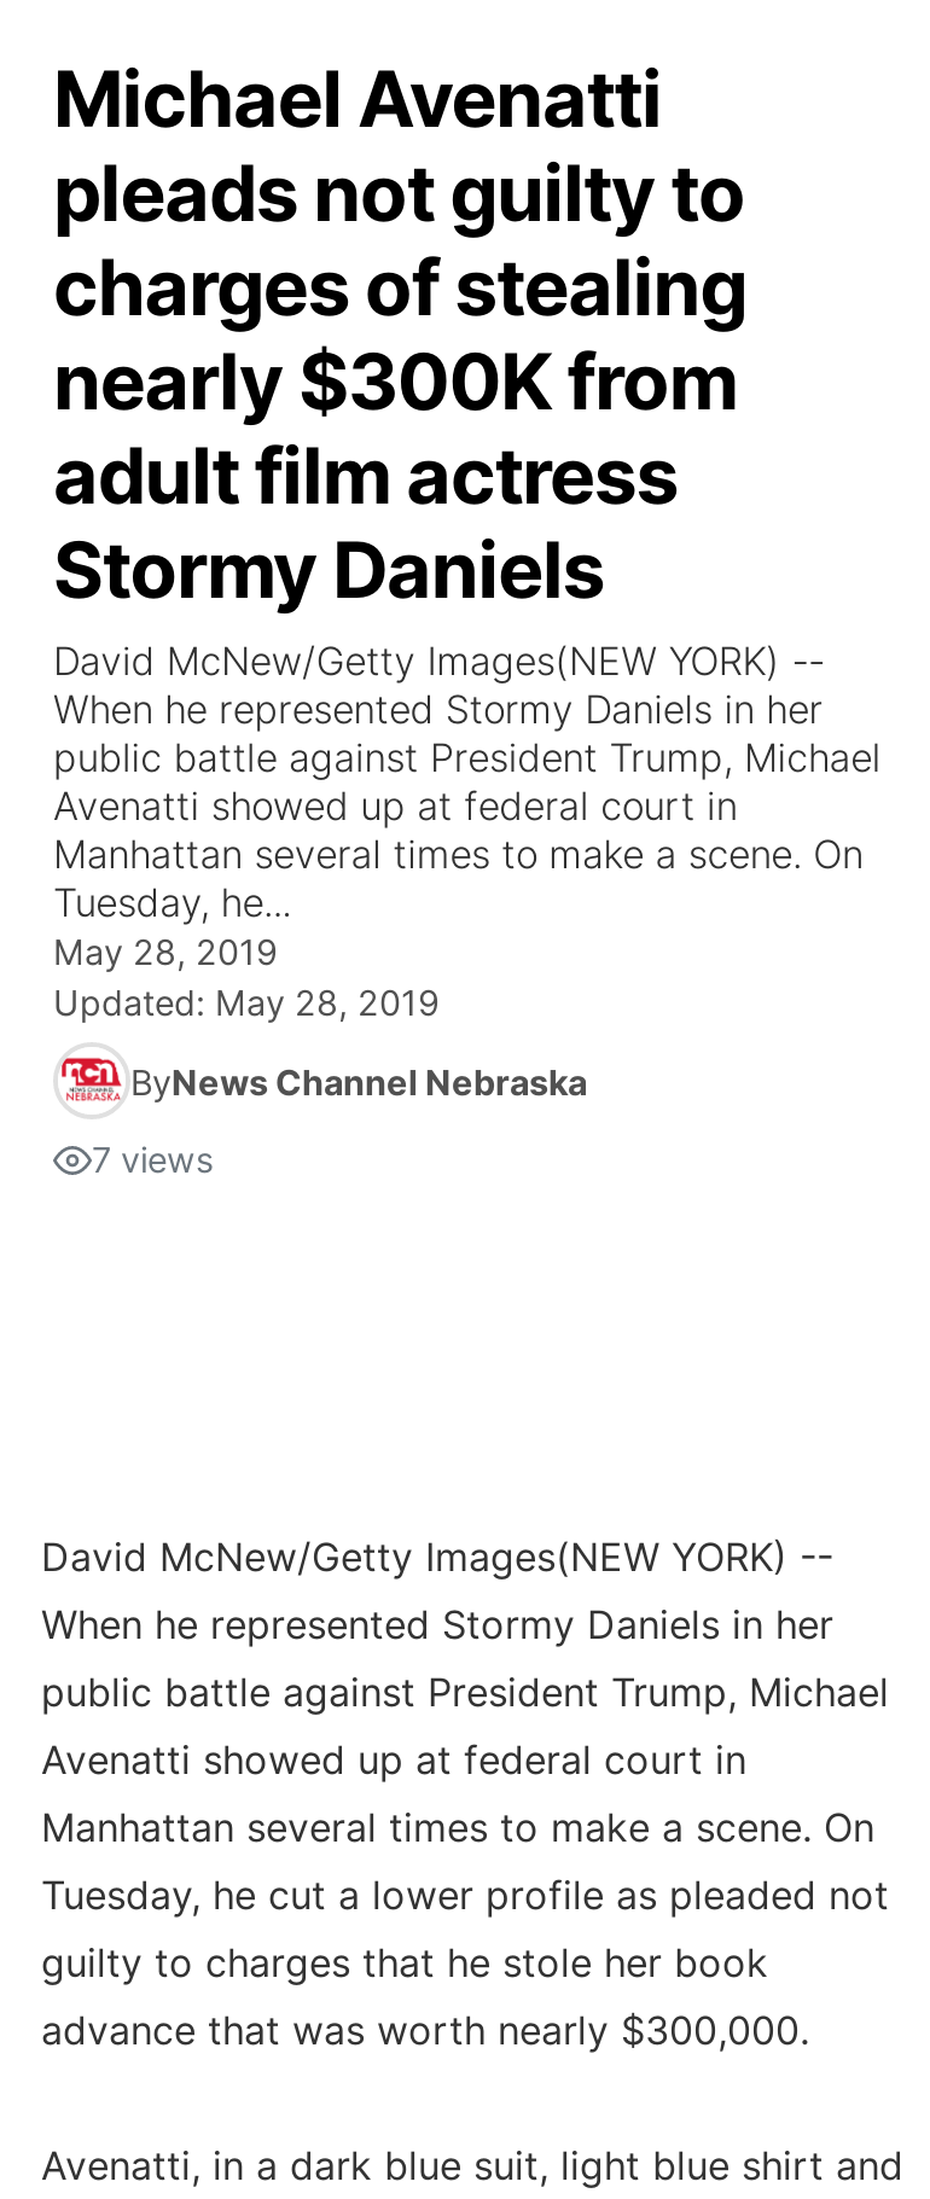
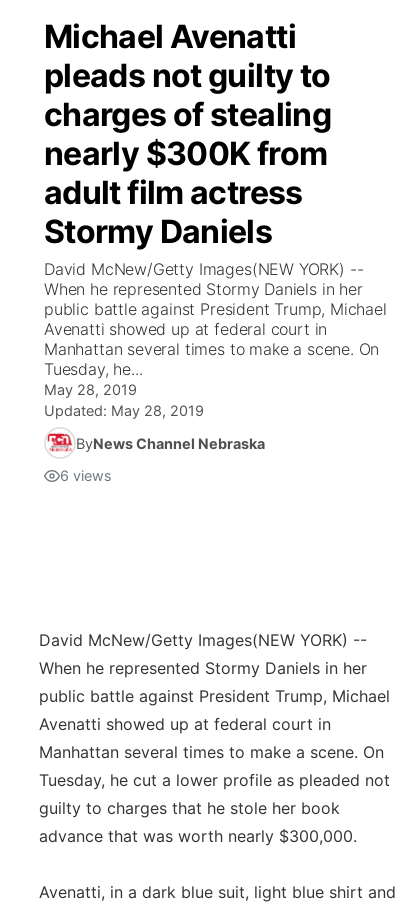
[92,1139,215,1180] 7 views -> [60,467,112,484] 6 views

